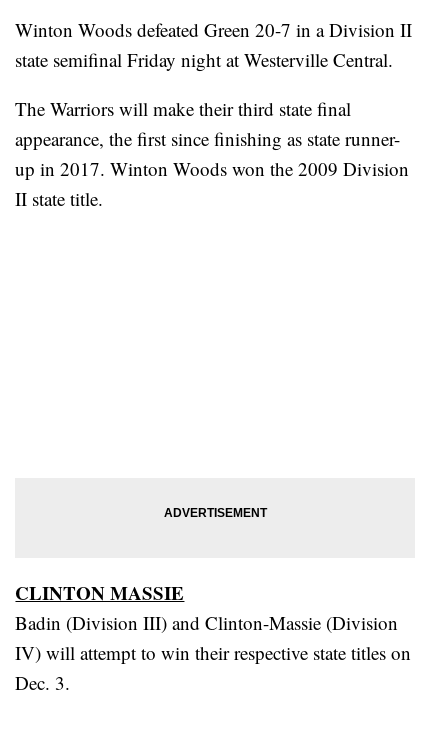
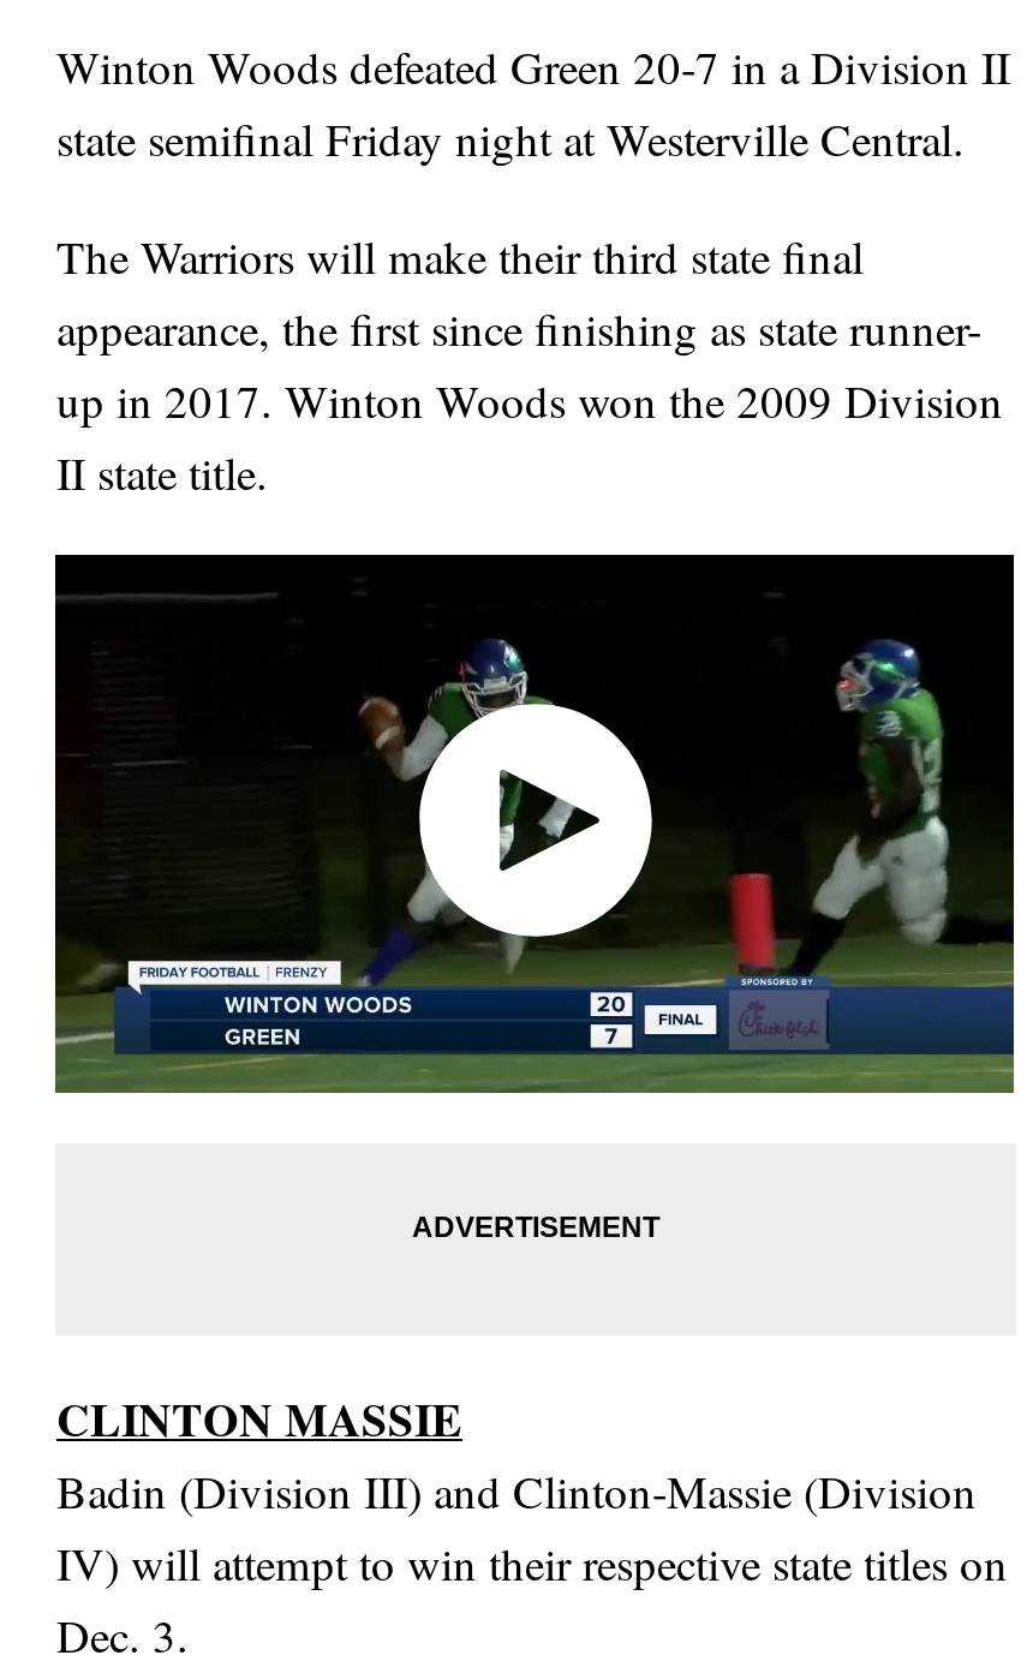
none -> [53,552,1016,1095] [image]

